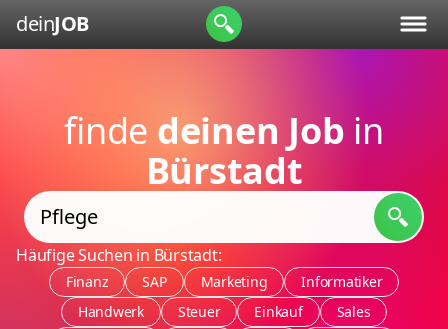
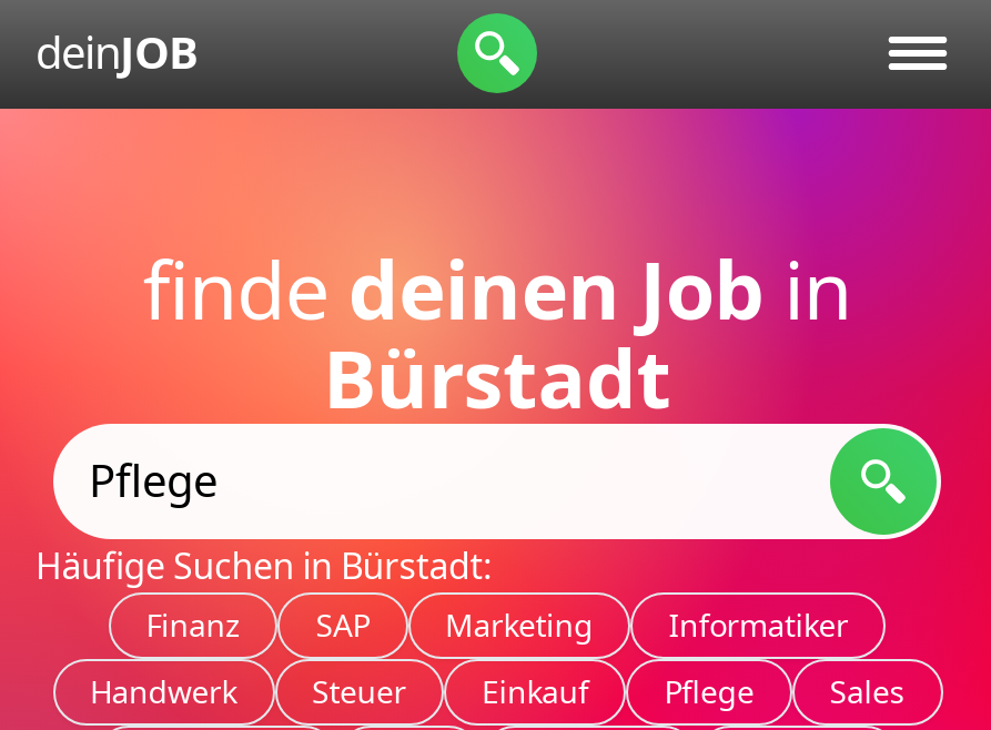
none -> [664,670,754,712] Pflege

